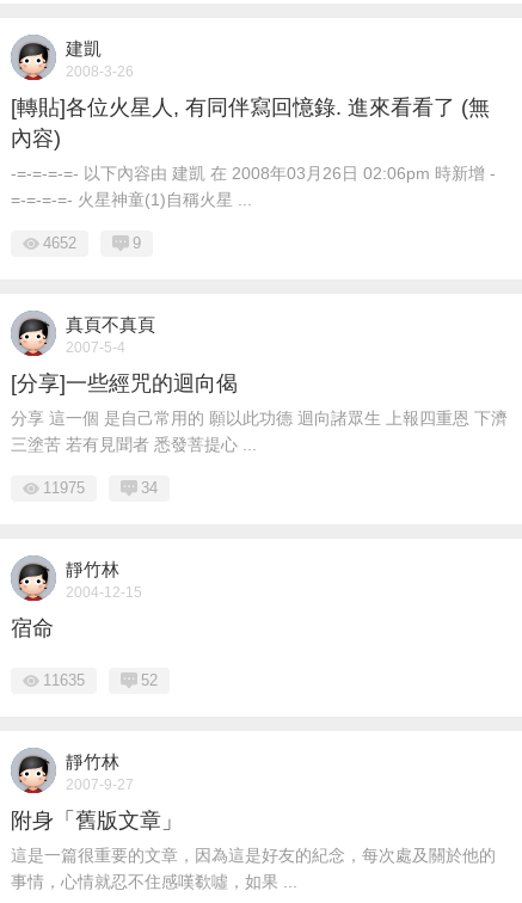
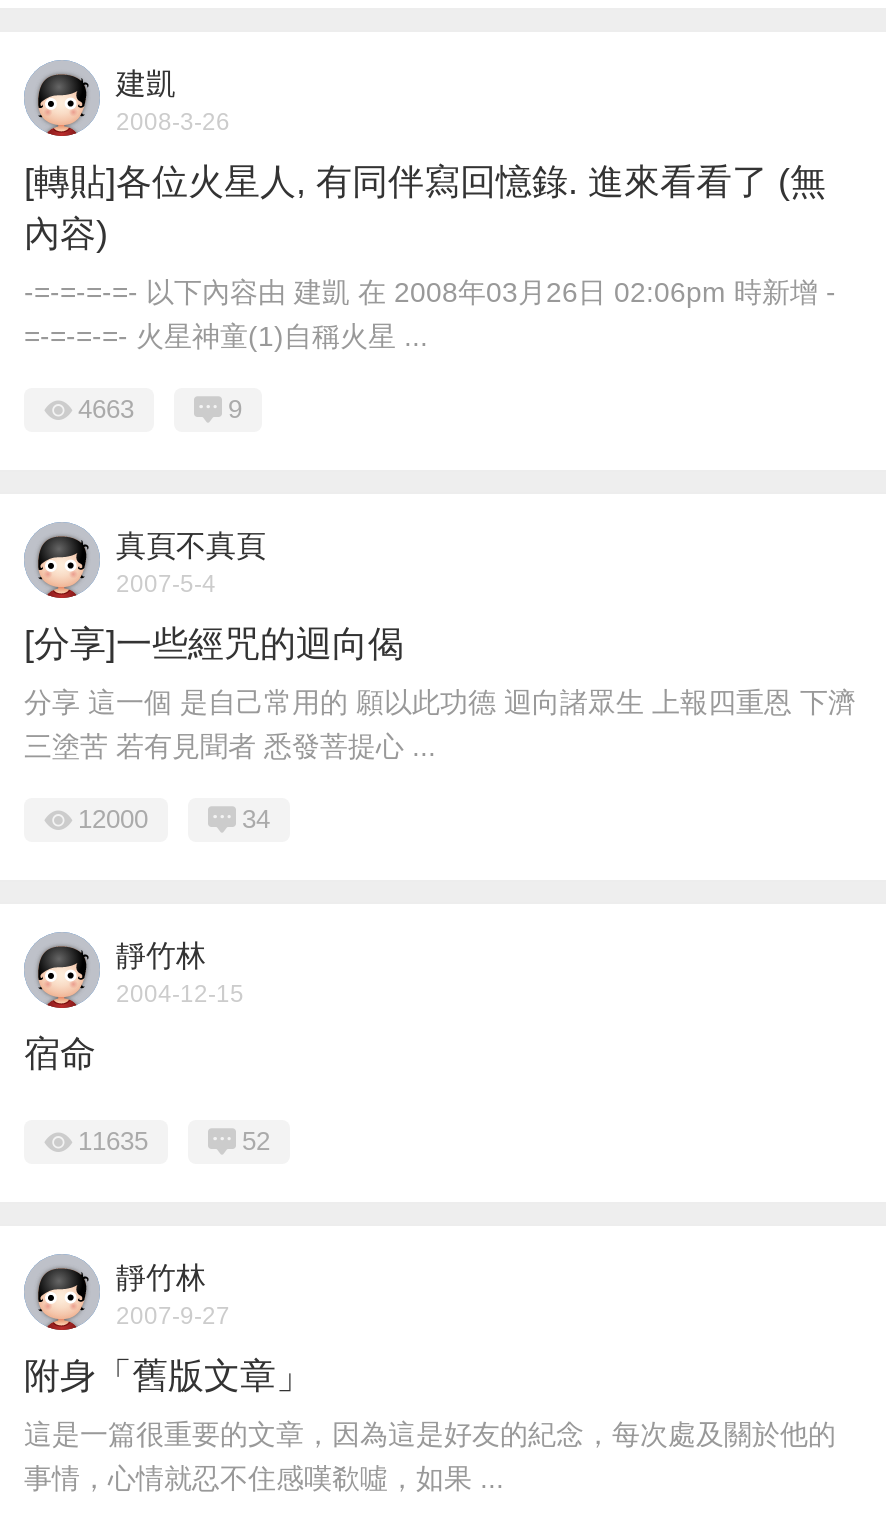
[43,234,76,252] 4652 -> [78,394,134,424] 4663
[43,479,85,497] 11975 -> [78,804,148,834] 12000

